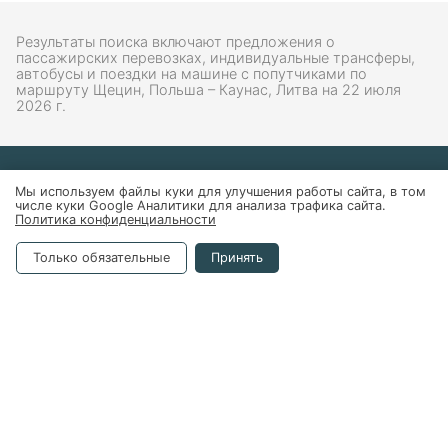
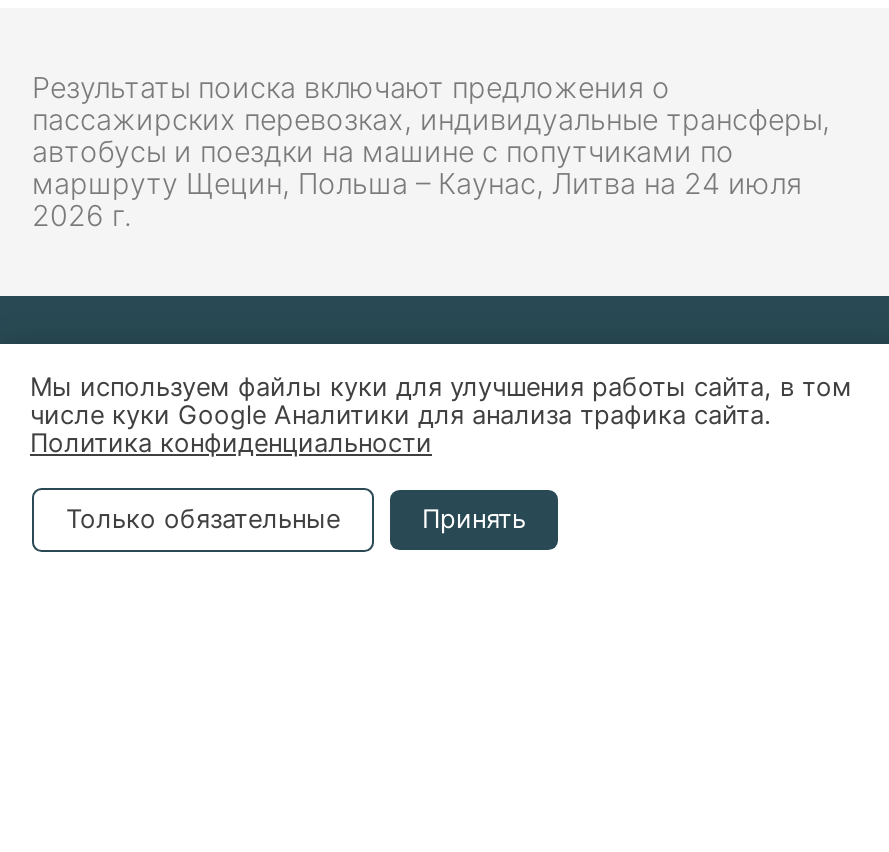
[16,81,401,98] маршруту Щецин, Польша – Каунас, Литва на 22 июля -> [32,166,802,200] маршруту Щецин, Польша – Каунас, Литва на 24 июля

